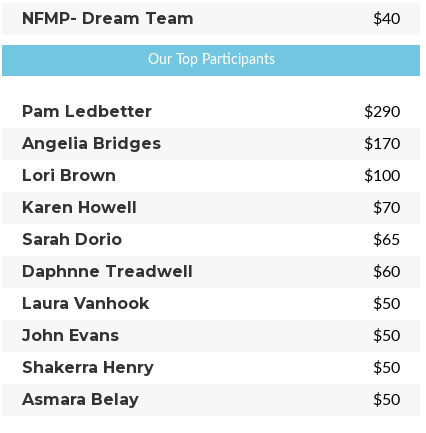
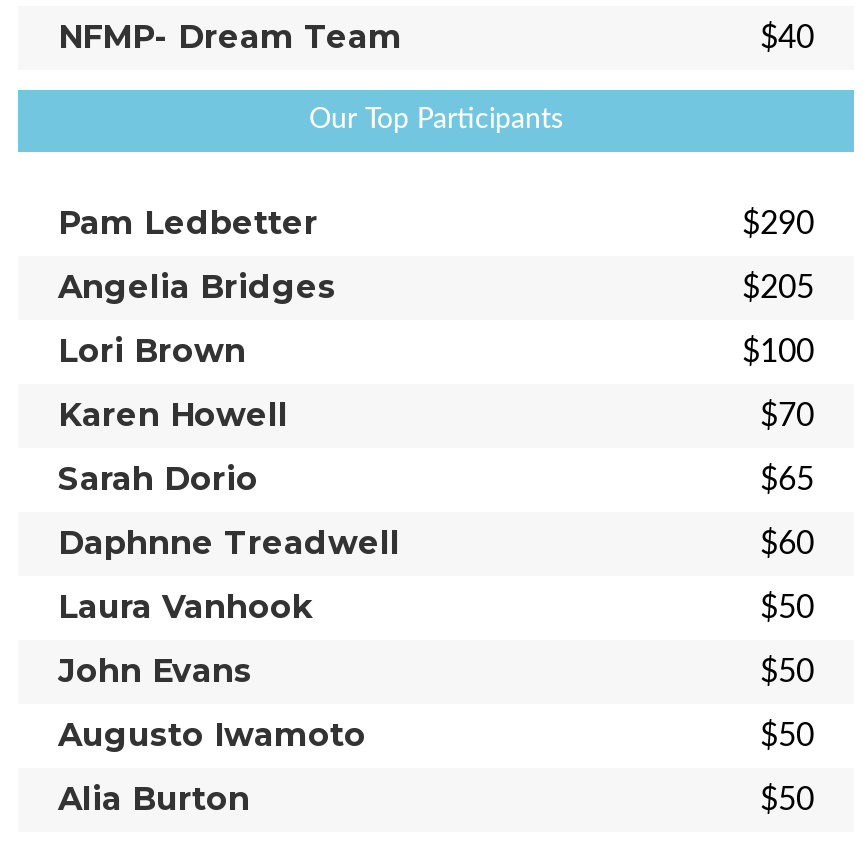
[364,136,400,152] $170 -> [742,273,814,305] $205
[22,358,154,377] Shakerra Henry -> [58,717,366,755] Augusto Iwamoto
[22,390,139,409] Asmara Belay -> [58,781,250,819] Alia Burton

